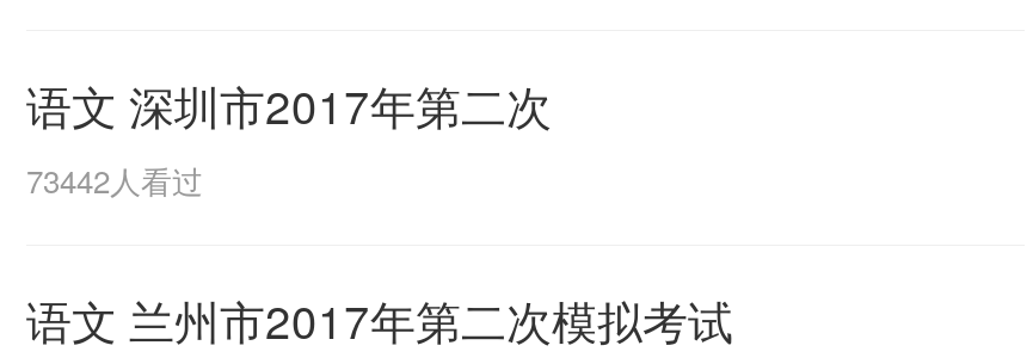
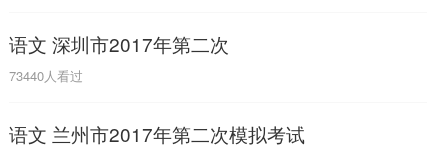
[26,158,203,203] 73442人看过 -> [9,66,83,85] 73440人看过

